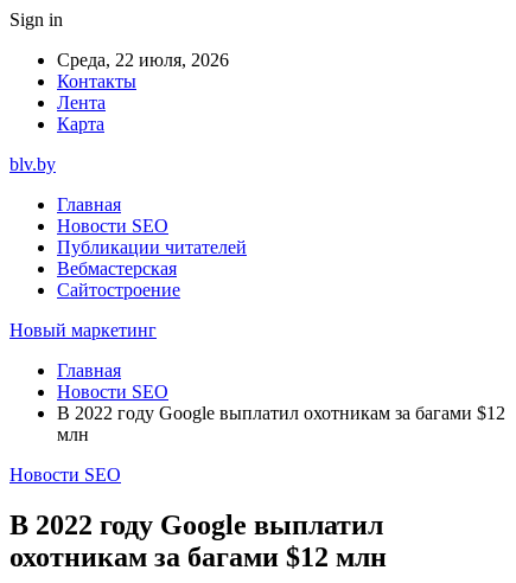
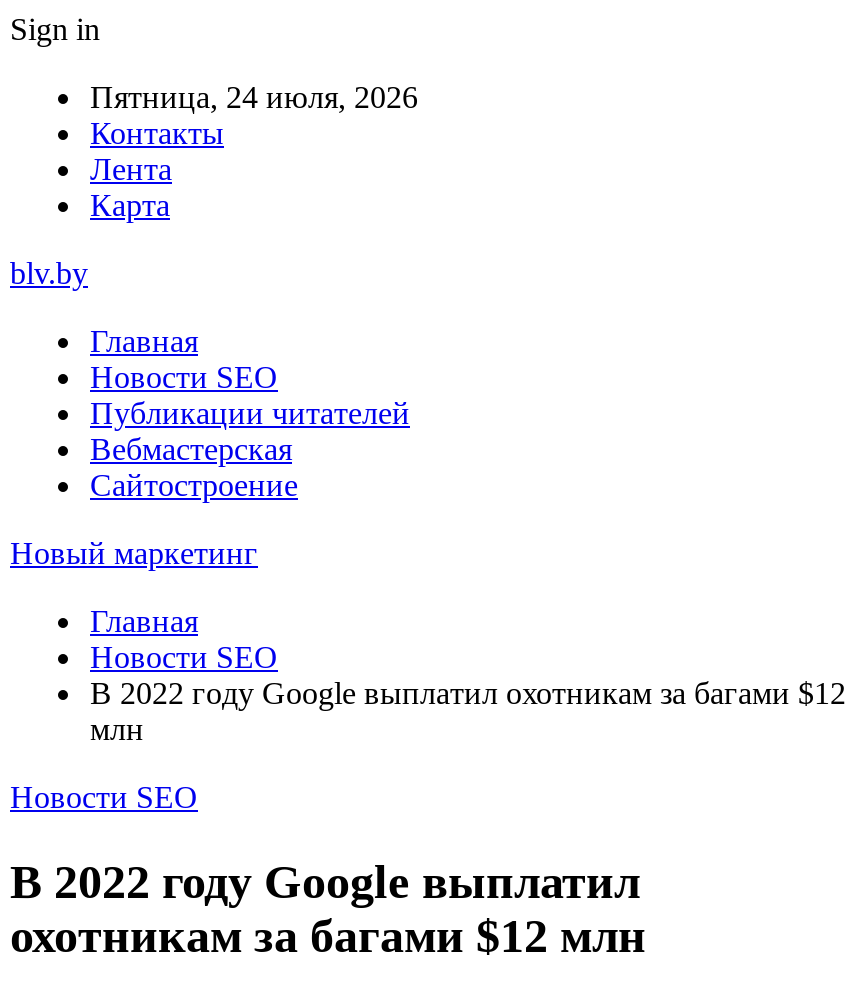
[57,50,229,70] Среда, 22 июля, 2026 -> [90,80,418,114] Пятница, 24 июля, 2026

